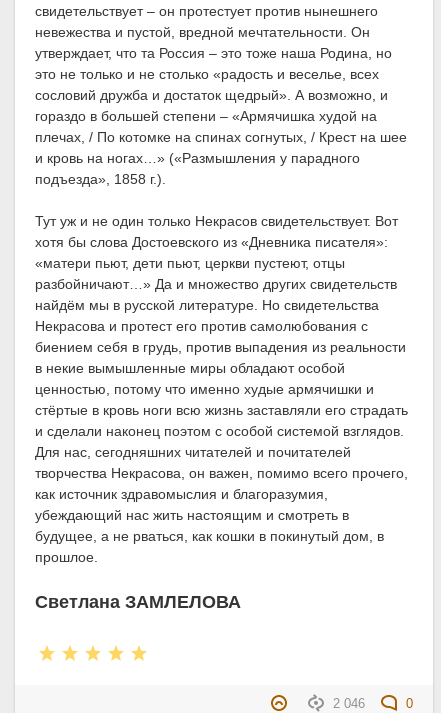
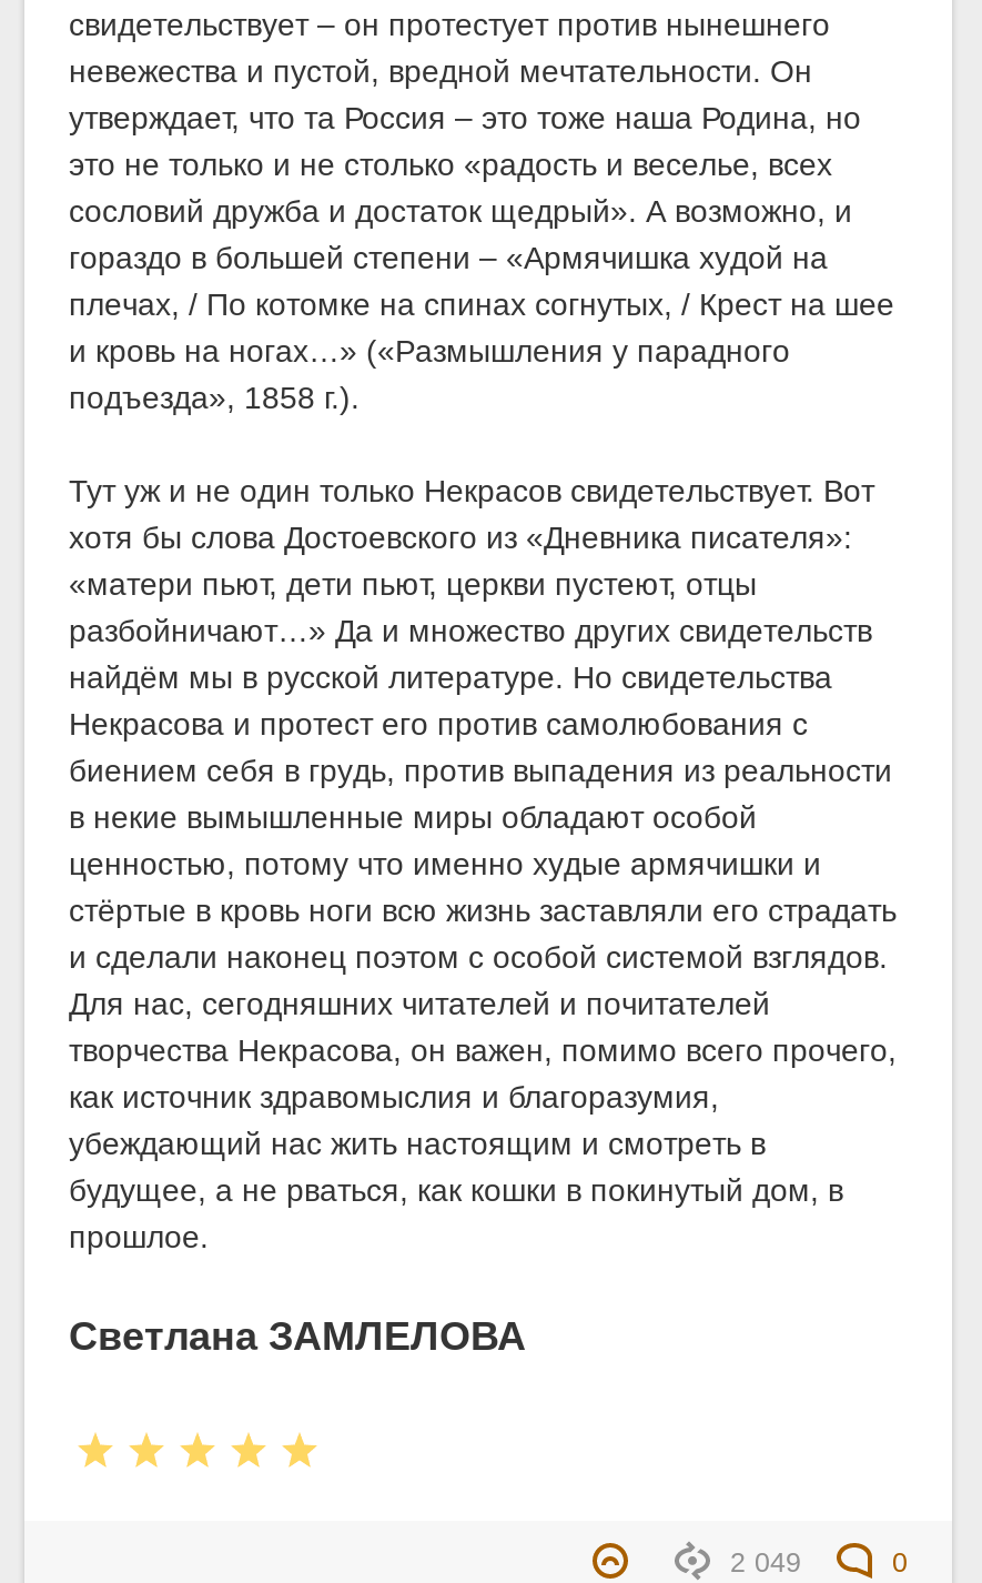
[329,697,365,711] 2 046 -> [721,1547,801,1578] 2 049

